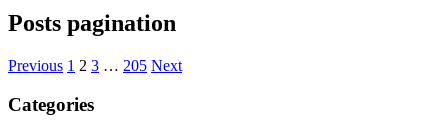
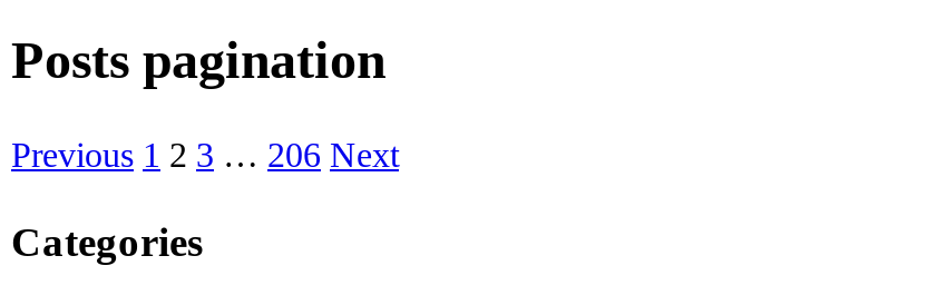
[8,57,182,74] Previous 1 2 3 … 205 Next -> [11,135,399,173] Previous 1 2 3 … 206 Next

